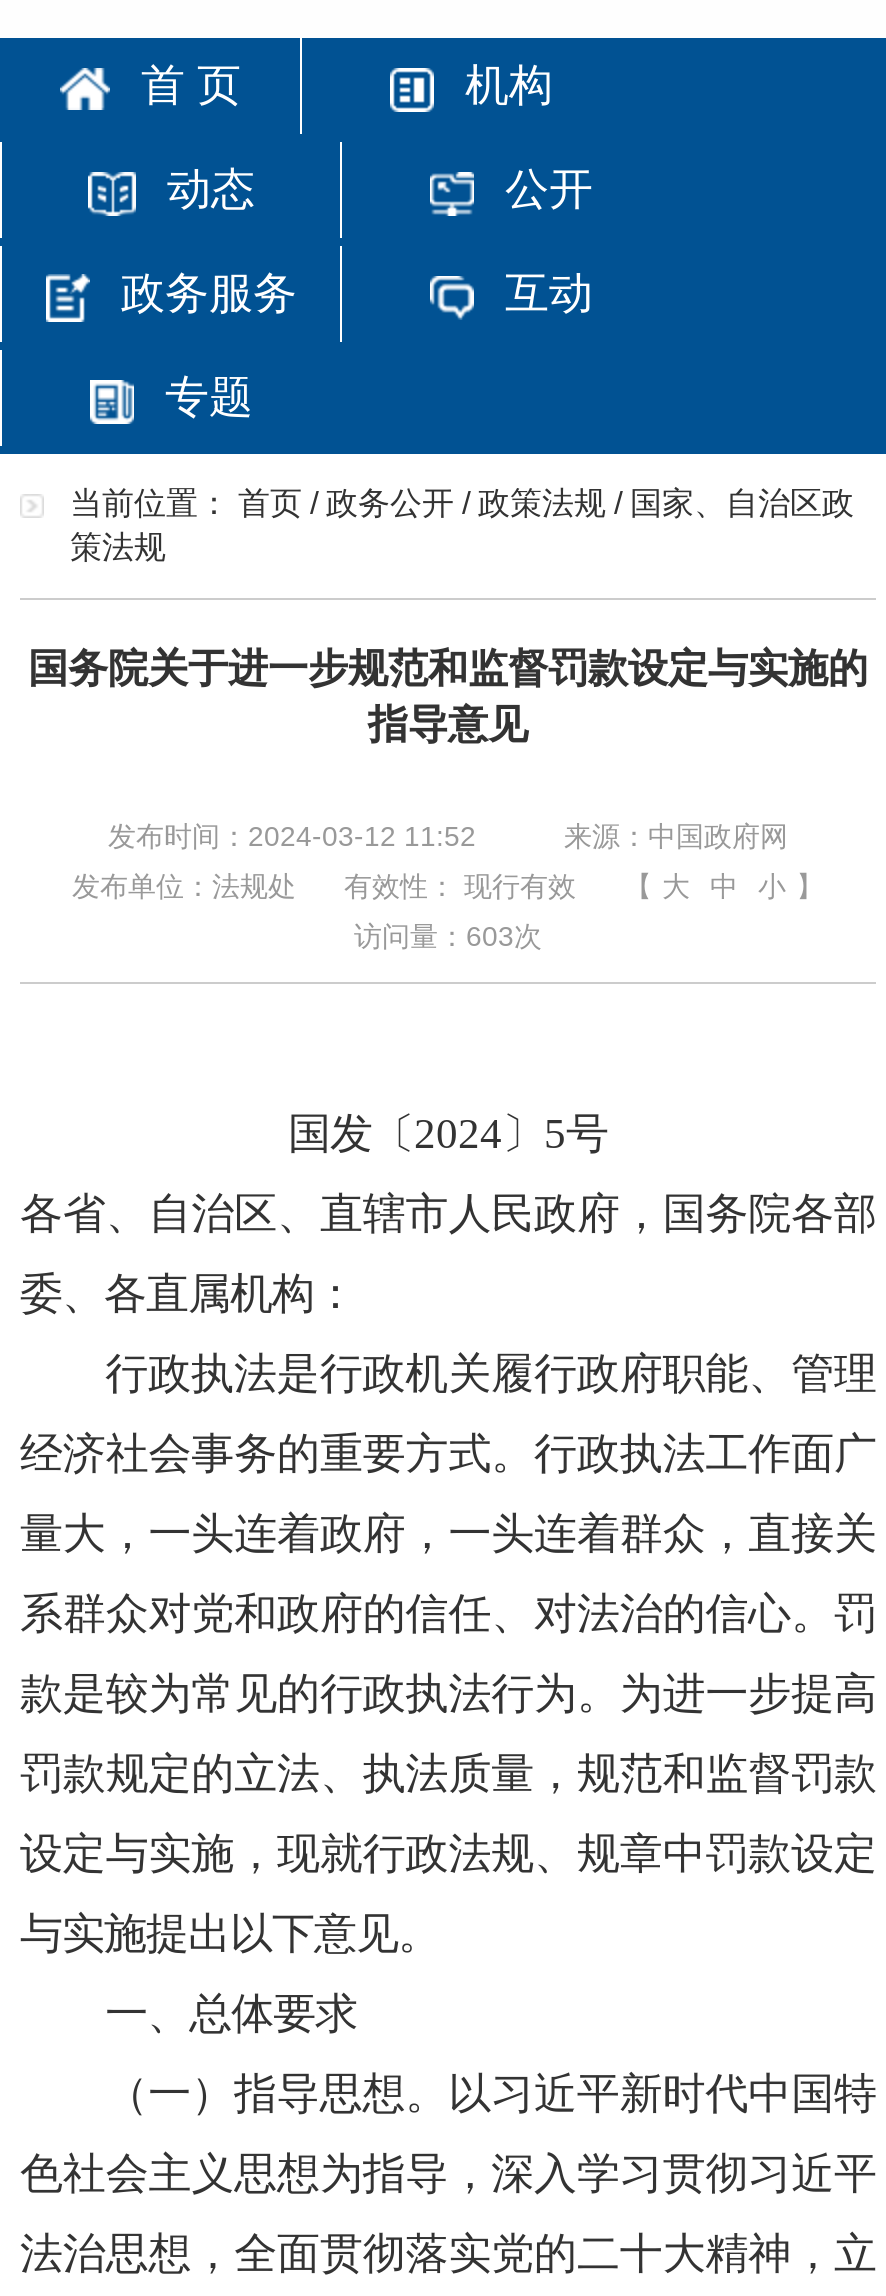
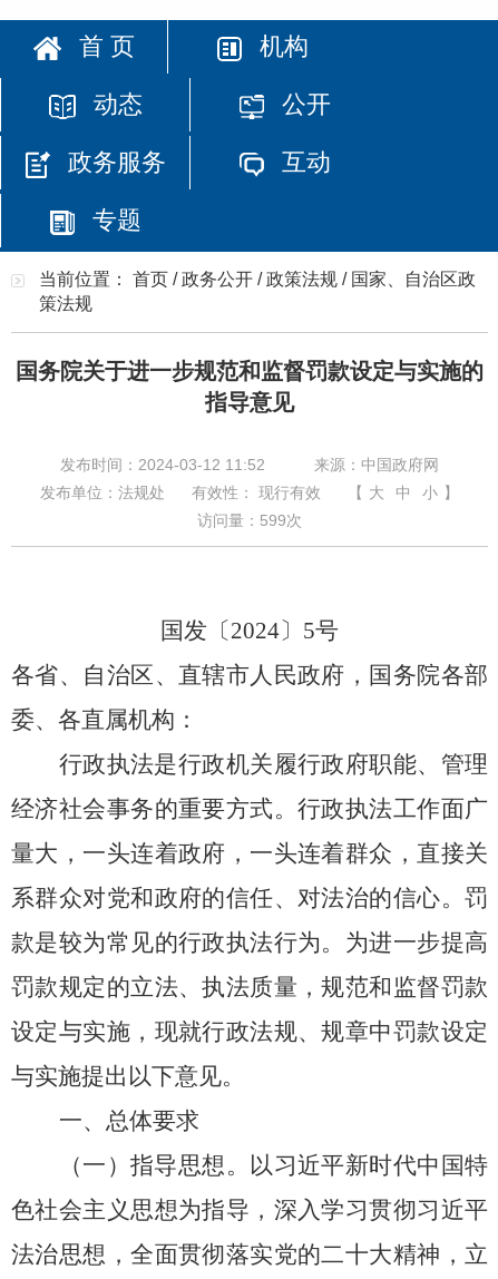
[354,921,542,953] 访问量：603次 -> [197,512,302,530] 访问量：599次

